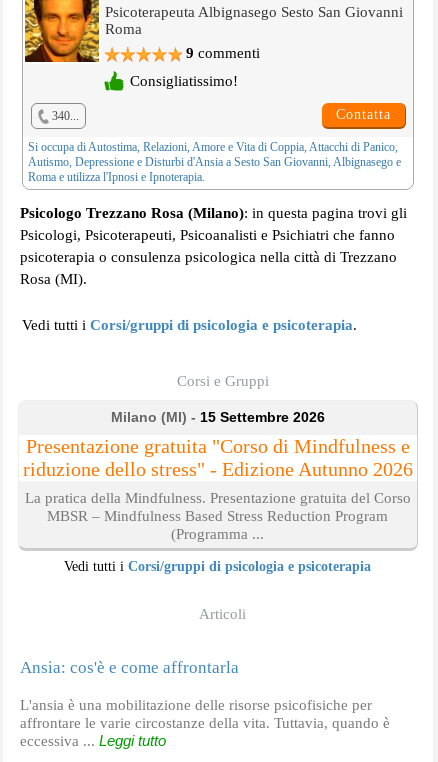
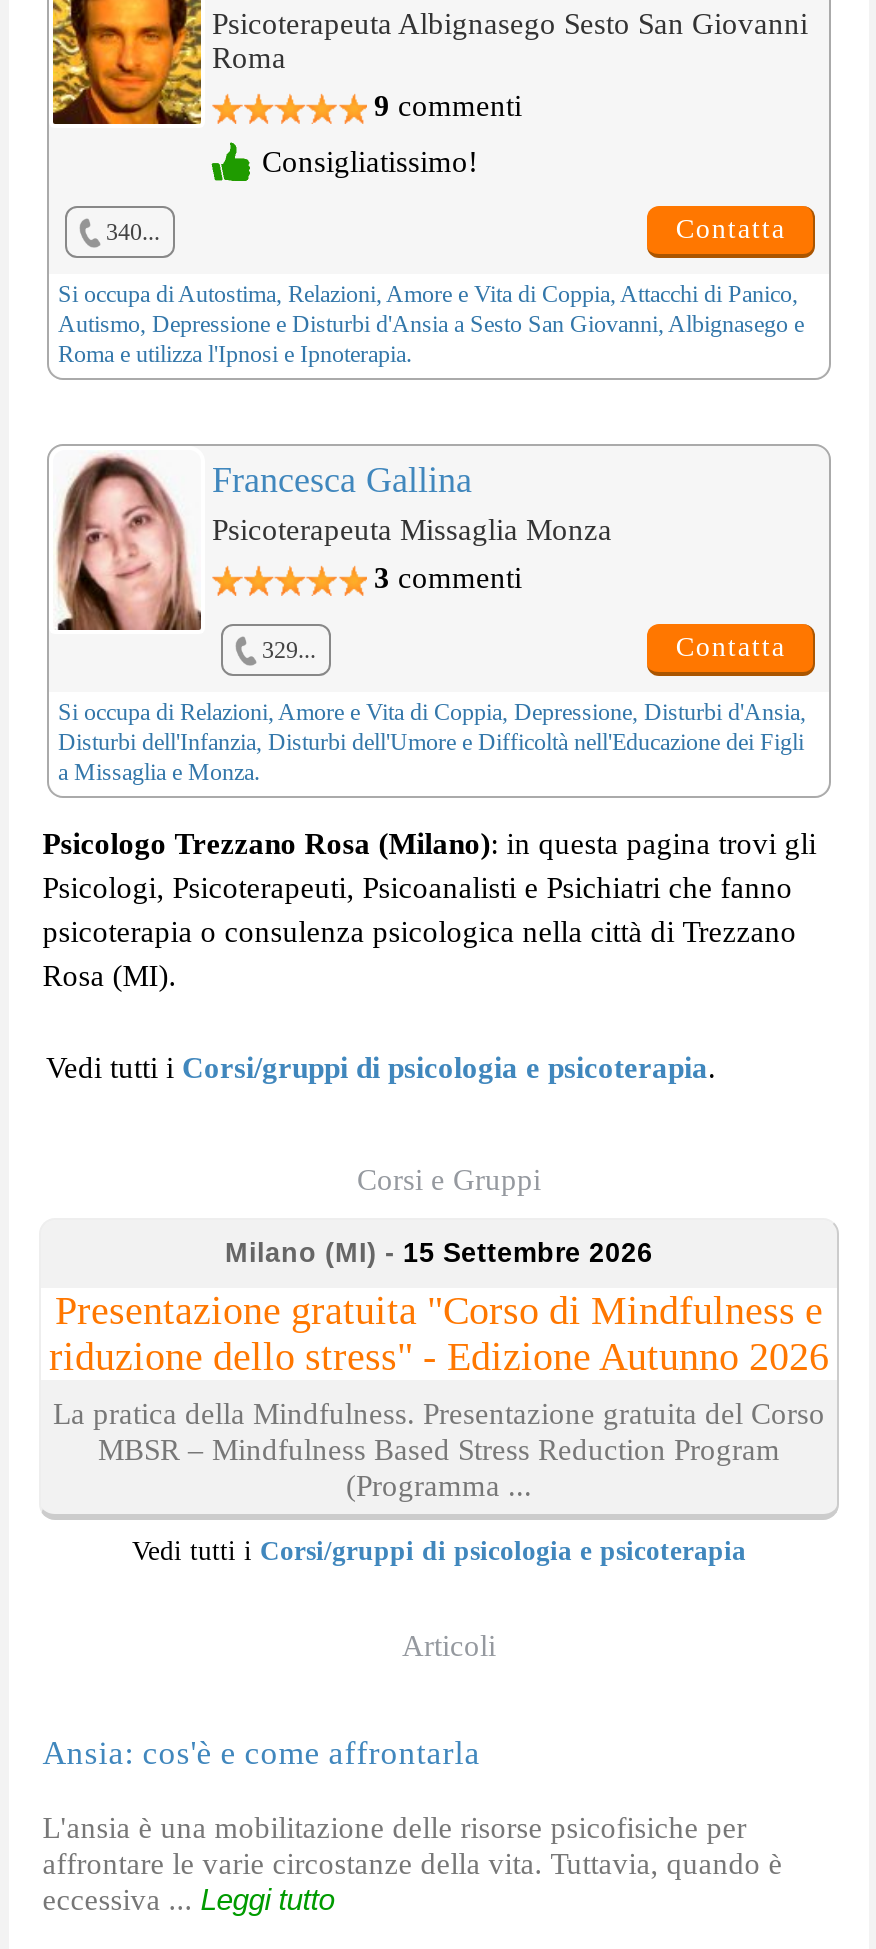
none -> [55,444,806,787] [image] | Francesca Gallina | Psicoterapeuta Missaglia Monza | 3 commenti | 329... | Contatta | Si occupa di Relazioni, Amore e Vita di Coppia, Depressione, Disturbi d'Ansia, | Disturbi dell'Infanzia, Disturbi dell'Umore e Difficoltà nell'Educazione dei Figli | a Missaglia e Monza.

